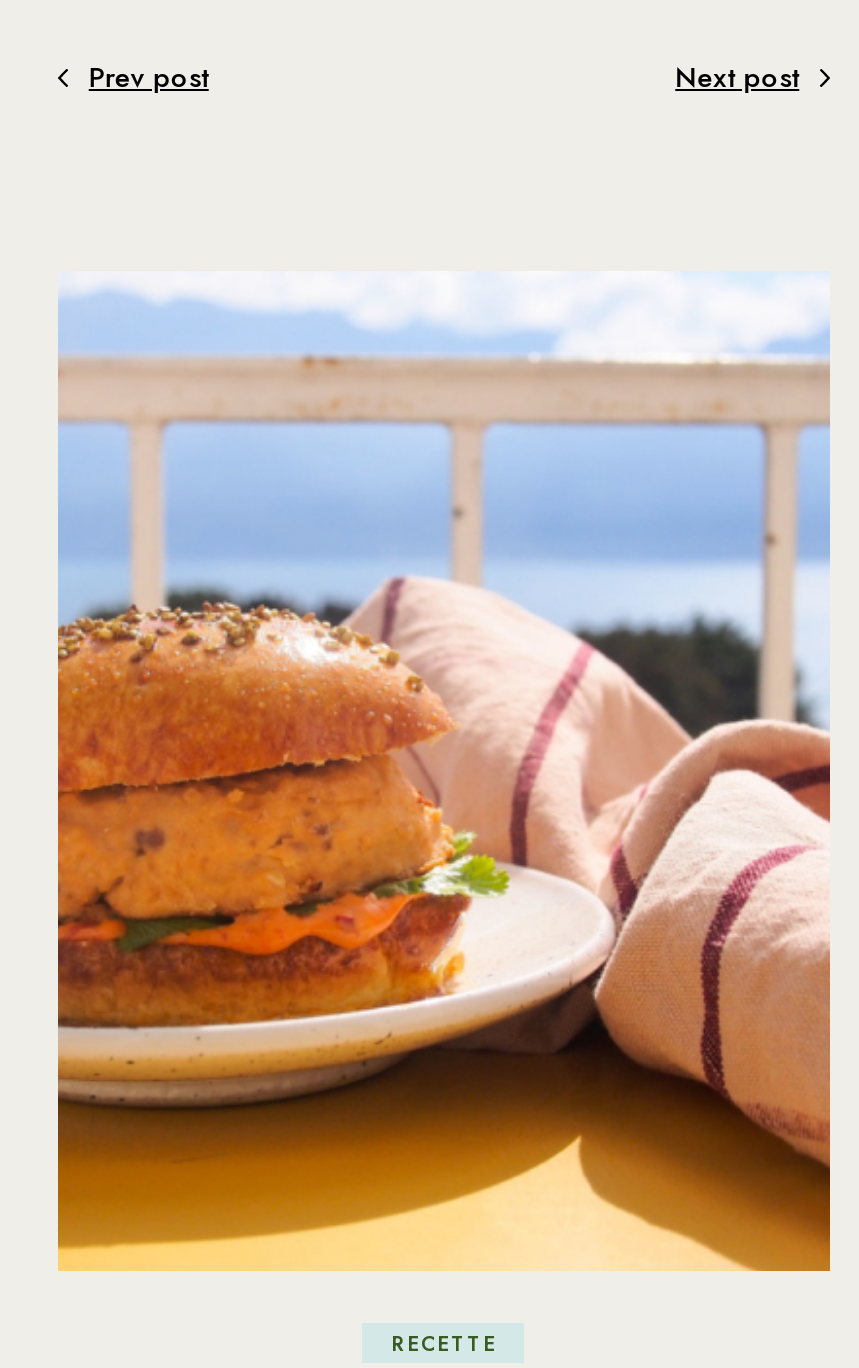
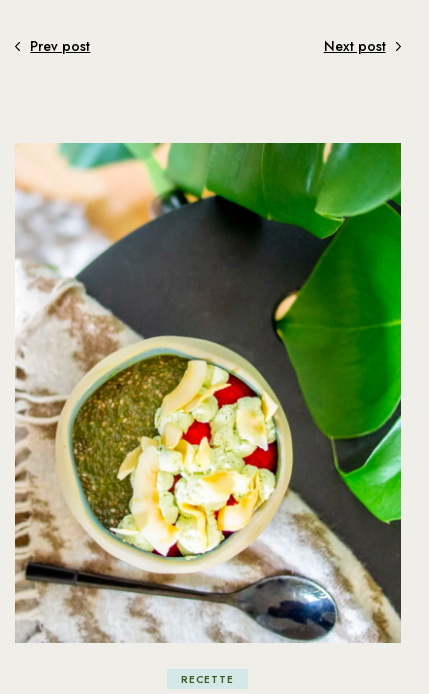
[56,271,832,1273] [image] -> [15,142,402,644] [image]

